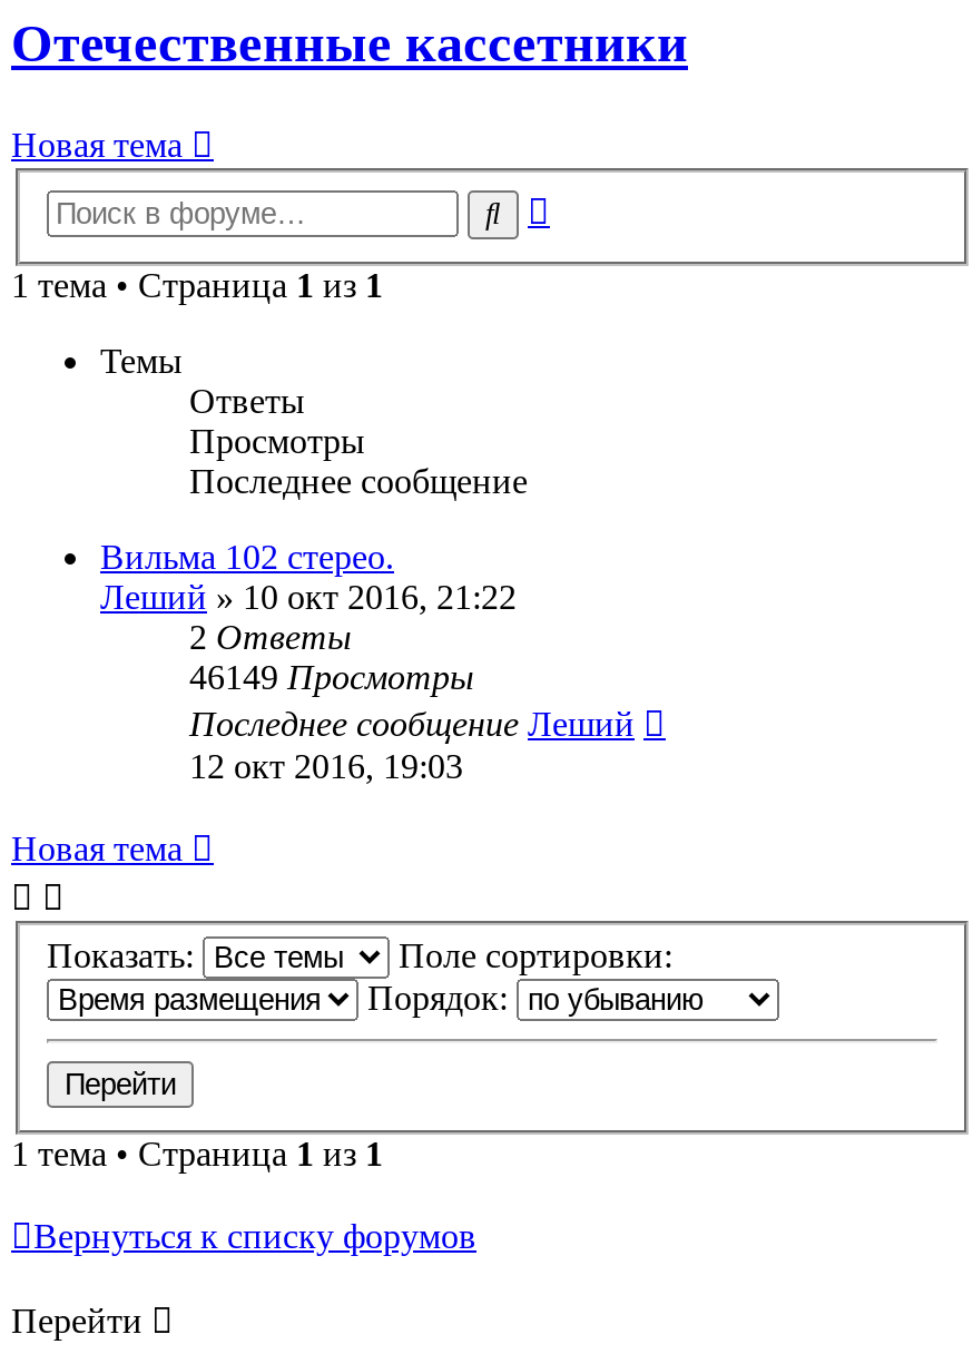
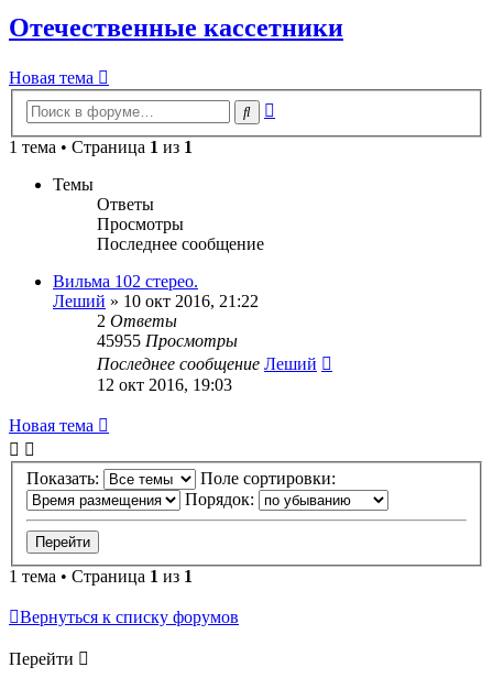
[189,658,474,696] 46149 Просмотры -> [97,331,238,350] 45955 Просмотры

